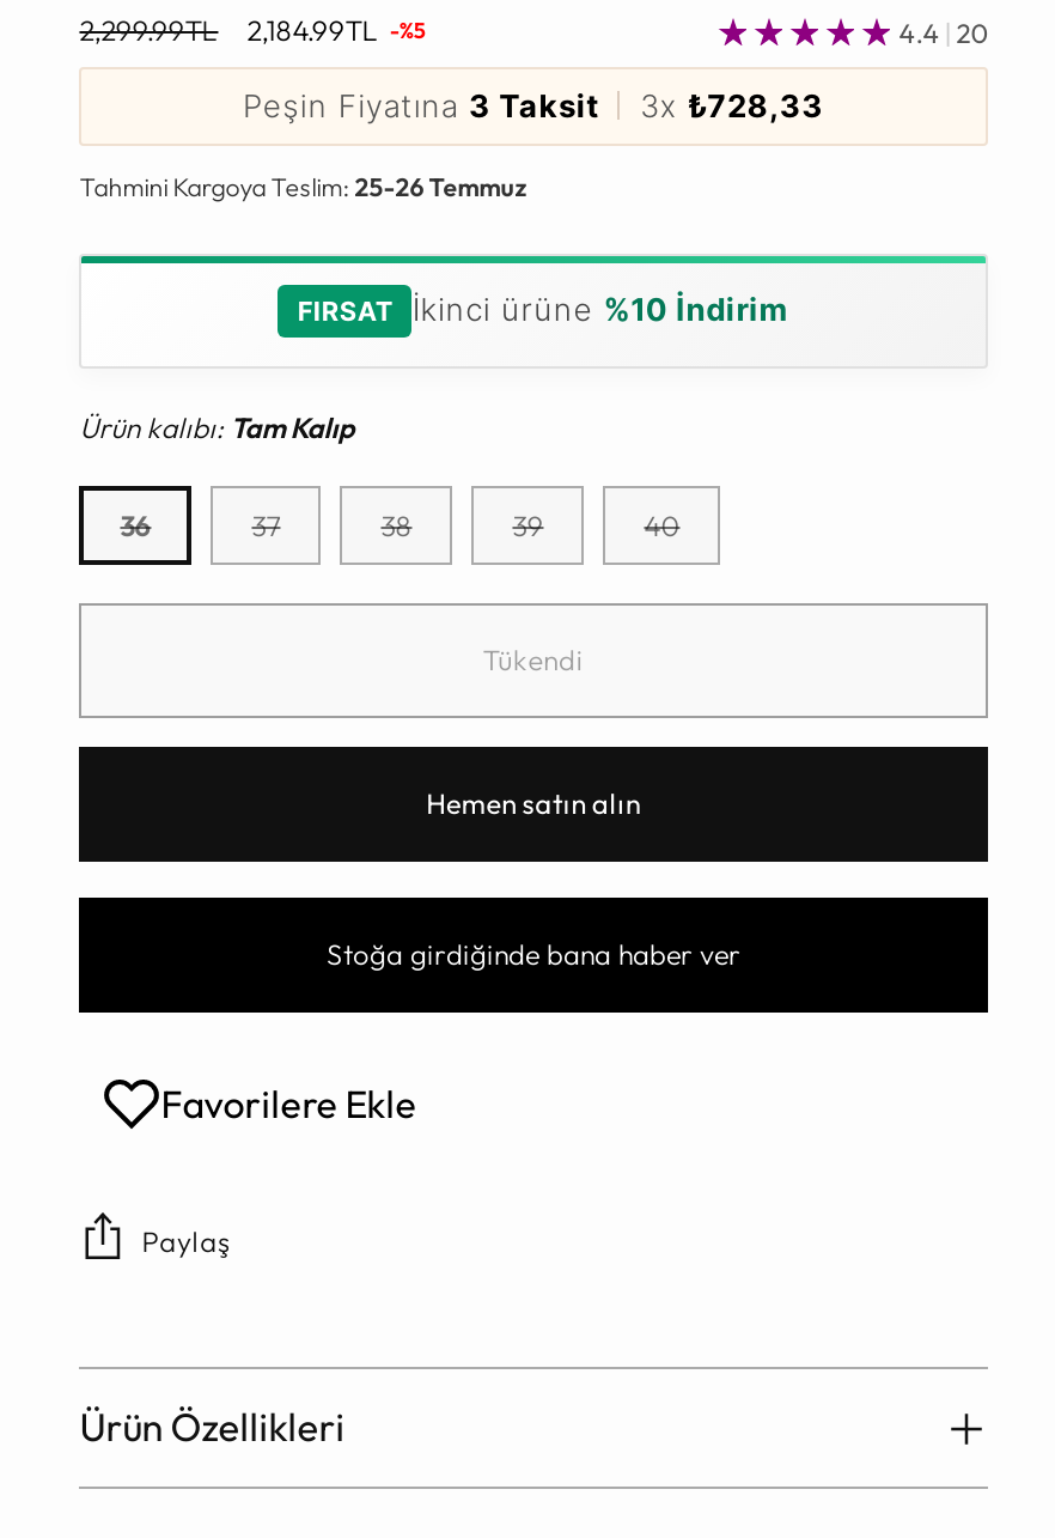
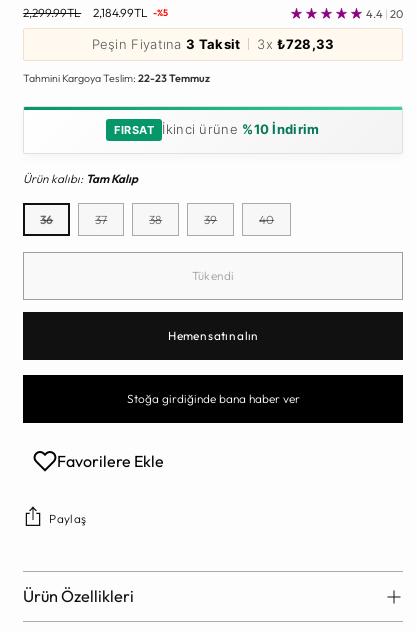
[79,169,527,203] Tahmini Kargoya Teslim: 25-26 Temmuz -> [23,71,210,85] Tahmini Kargoya Teslim: 22-23 Temmuz

